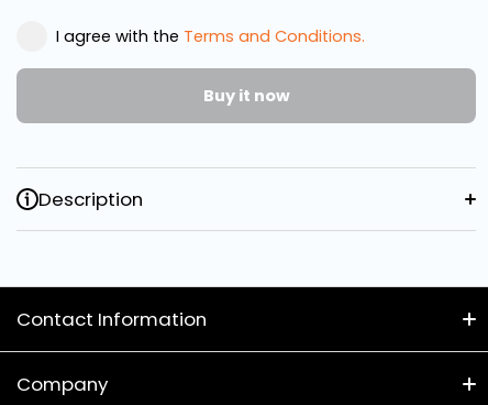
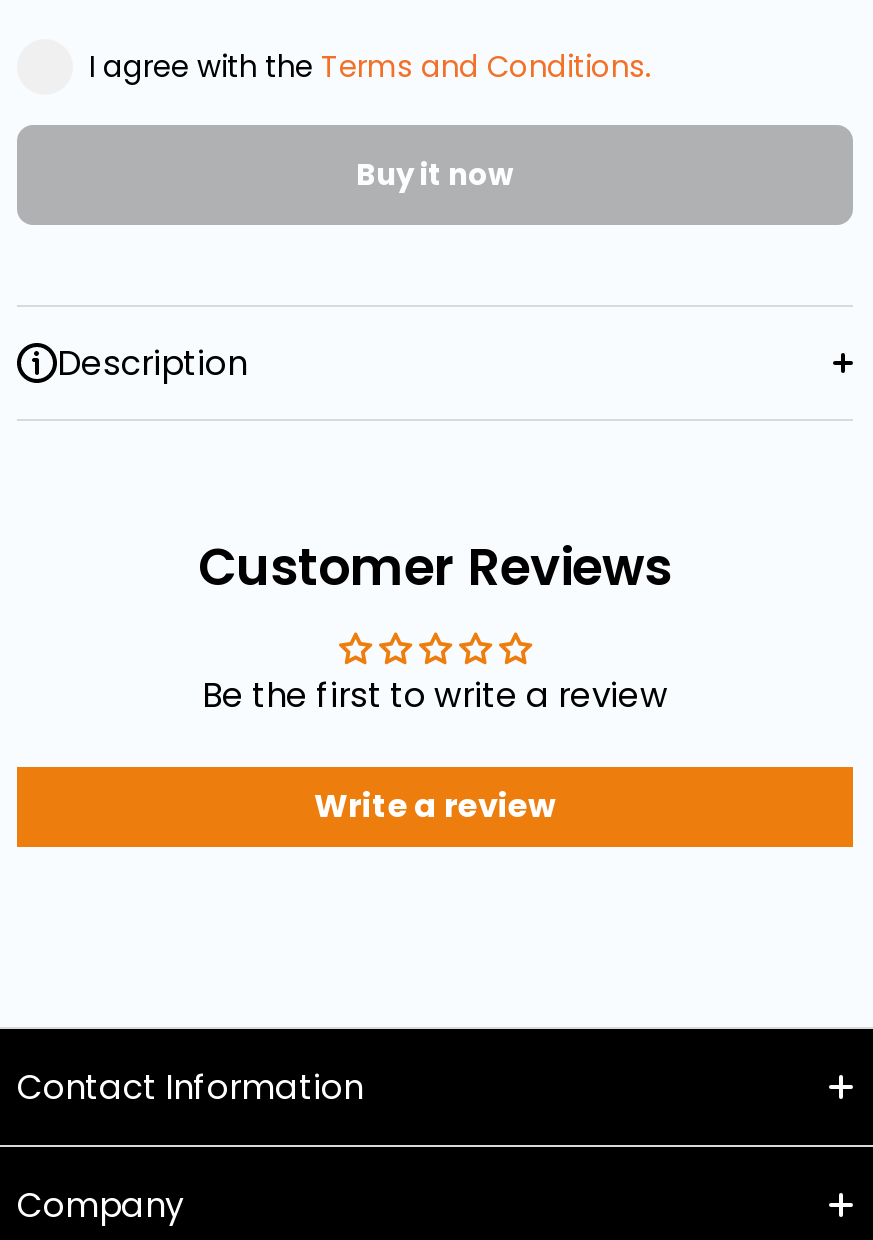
none -> [198,533,672,829] Customer Reviews | Be the first to write a review | Write a review

